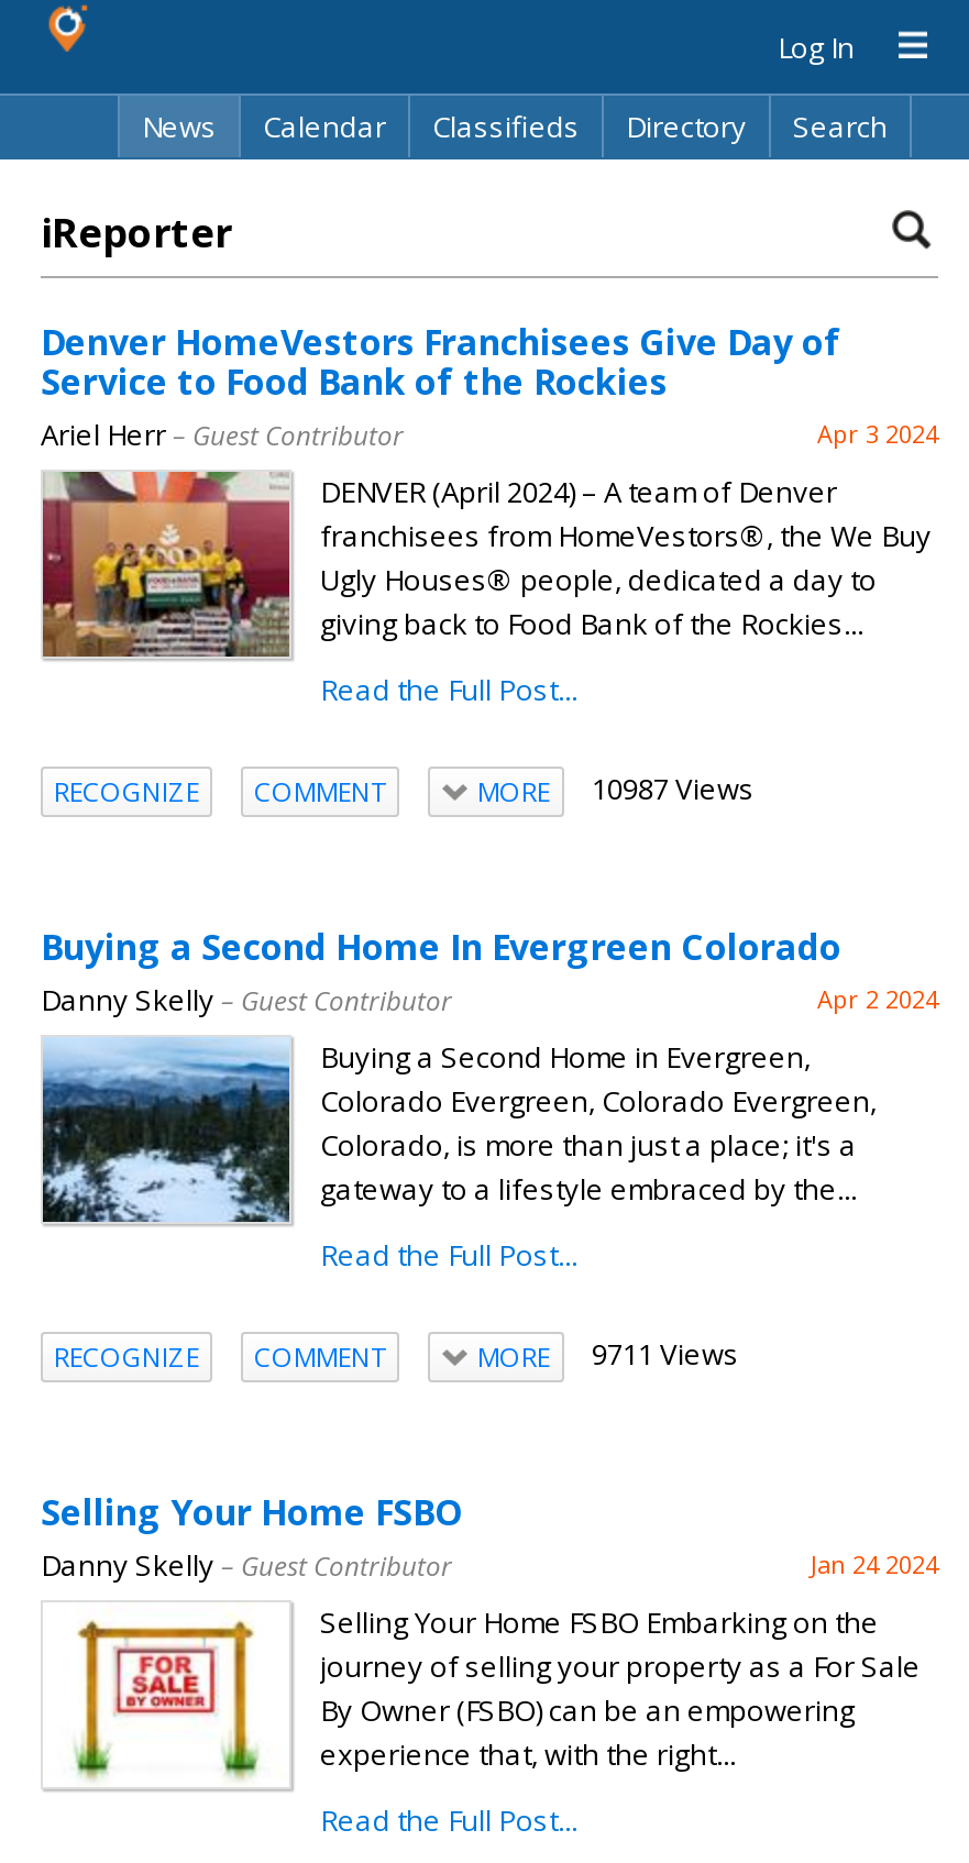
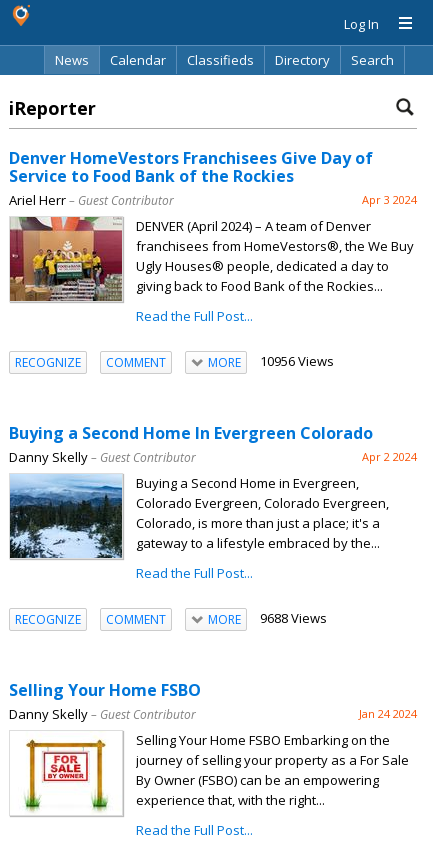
[477,769,755,811] MORE 10987 Views -> [207,352,333,371] MORE 10956 Views
[477,1334,739,1376] MORE 9711 Views -> [207,609,326,628] MORE 9688 Views

